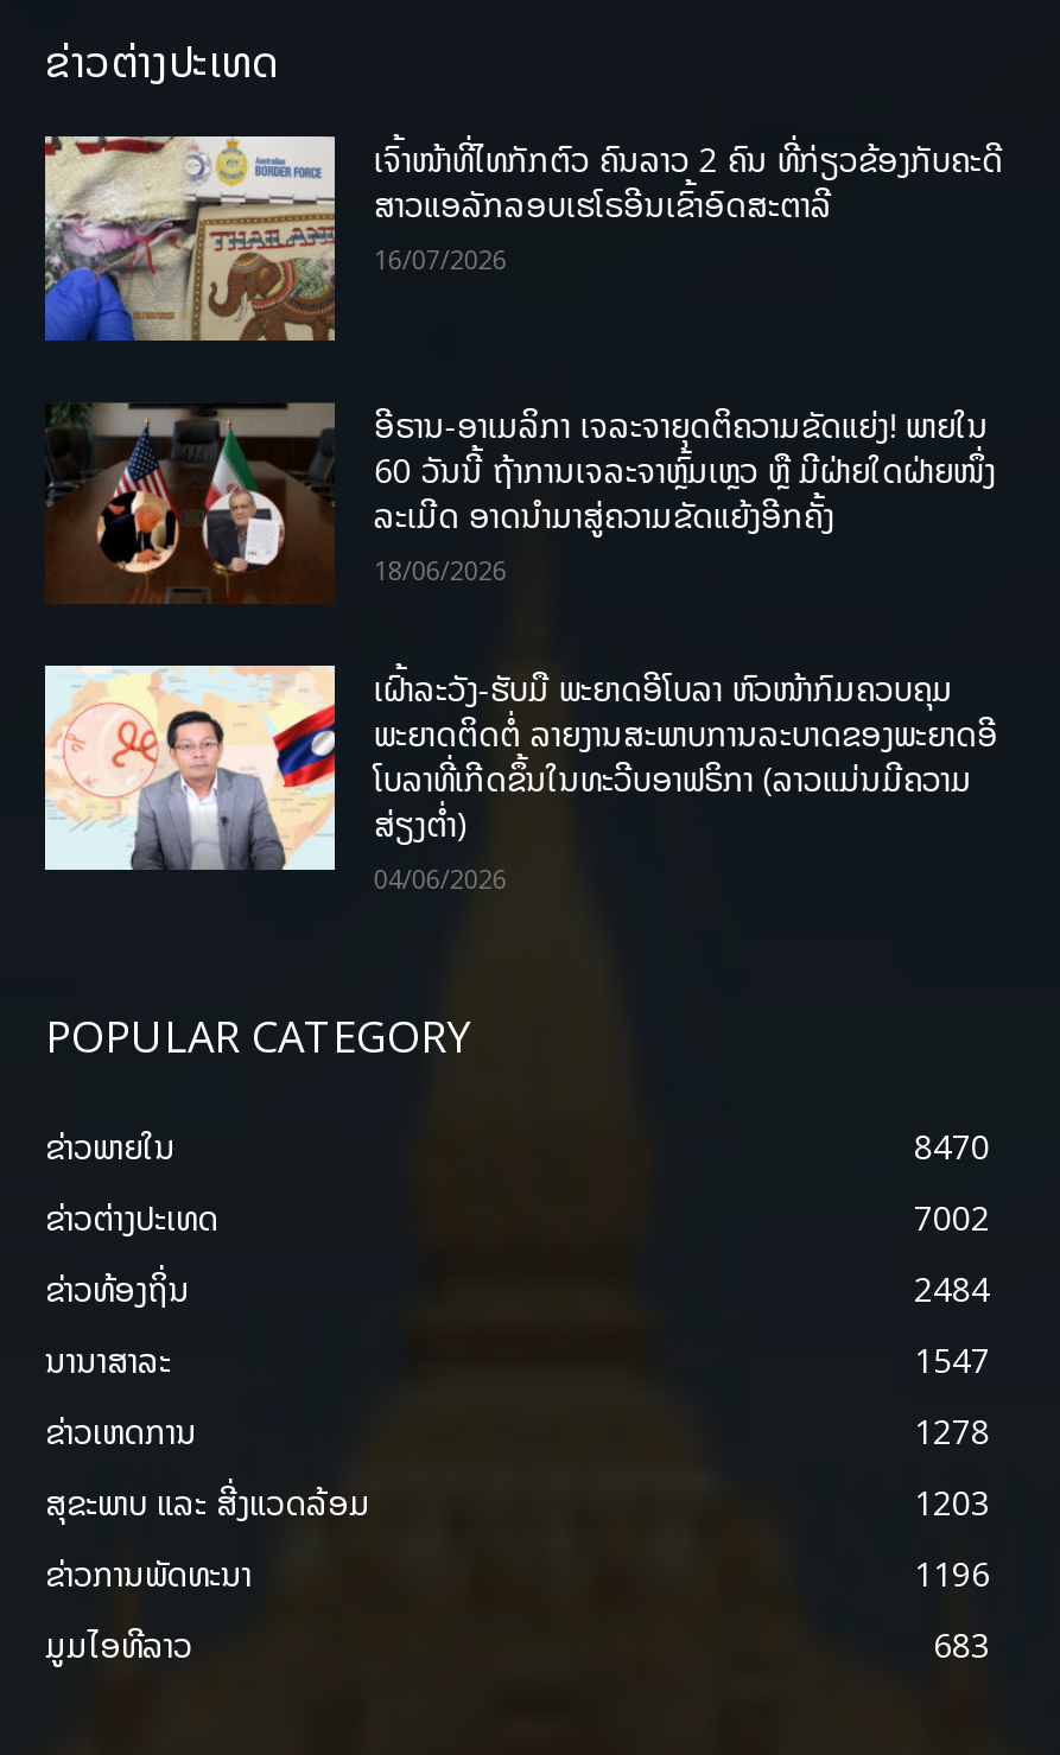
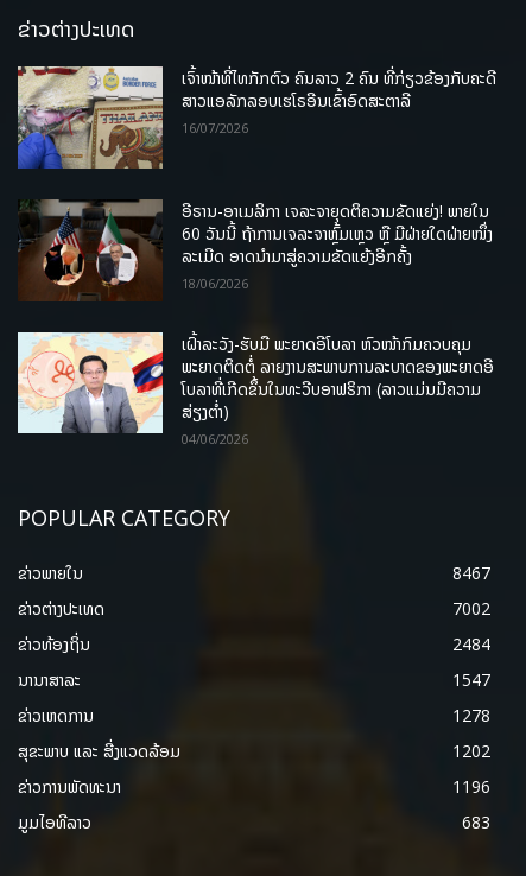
[914,1124,990,1169] 8470 -> [452,561,490,584] 8467
[914,1480,990,1525] 1203 -> [452,739,490,762] 1202

